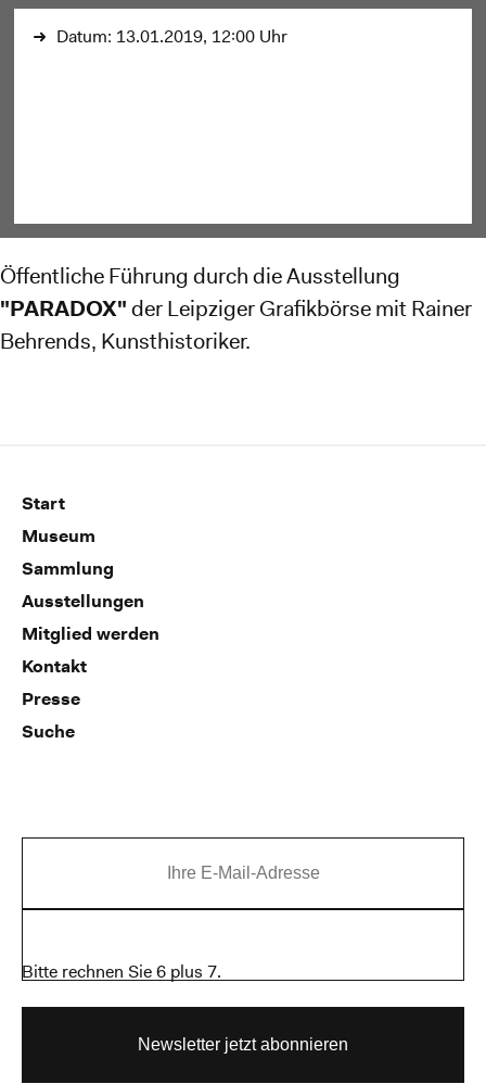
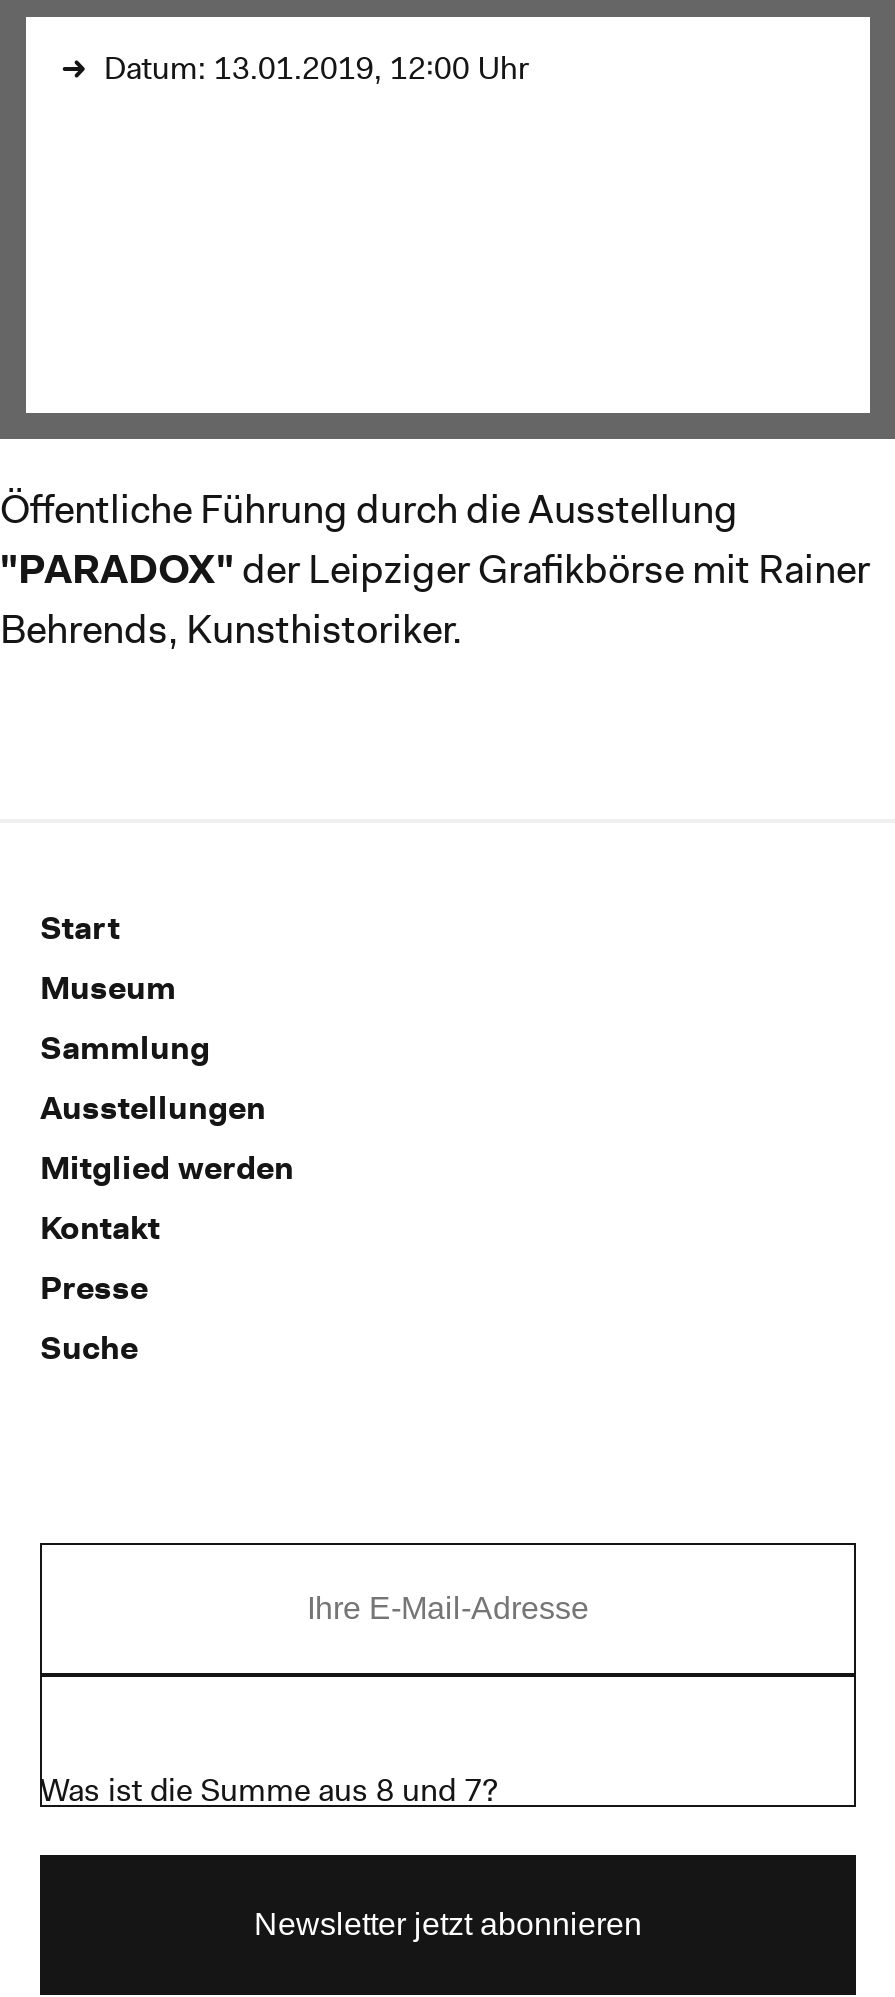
[22,960,221,983] Bitte rechnen Sie 6 plus 7. -> [40,1769,498,1811] Was ist die Summe aus 8 und 7?

